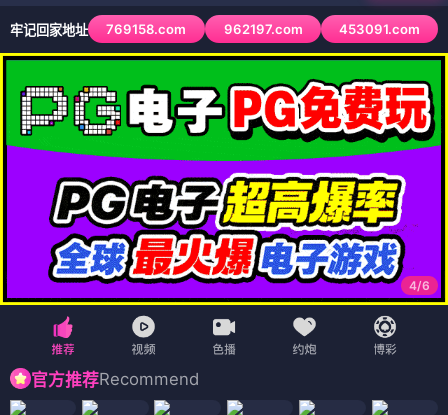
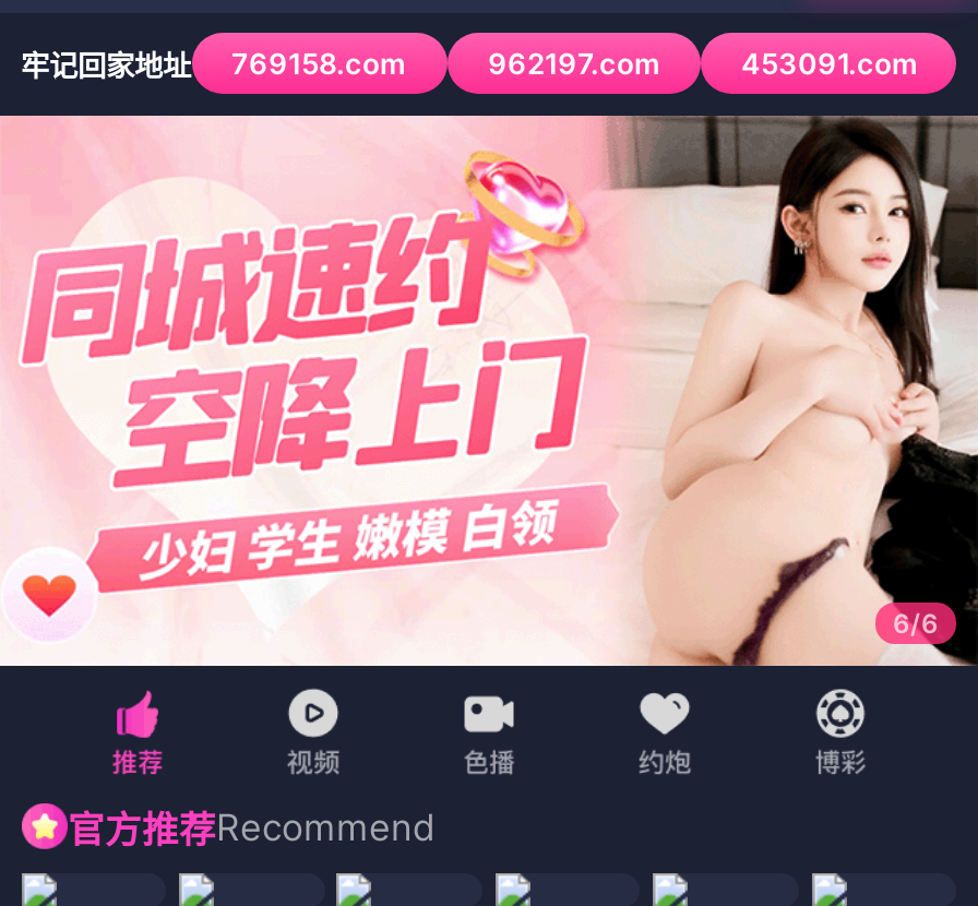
[3,52,445,306] [image] | 4/6 -> [7,114,971,668] [image] | 6/6

